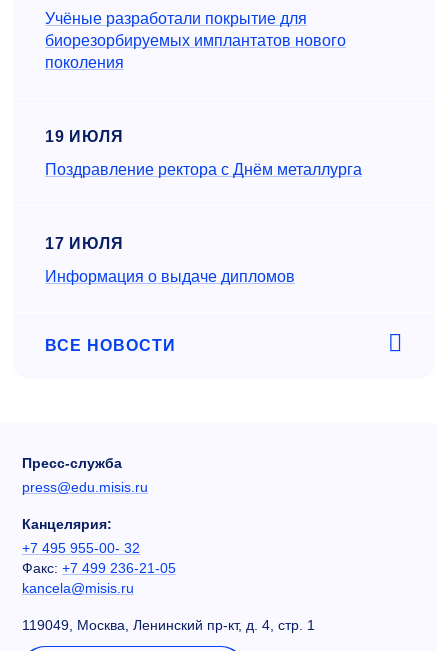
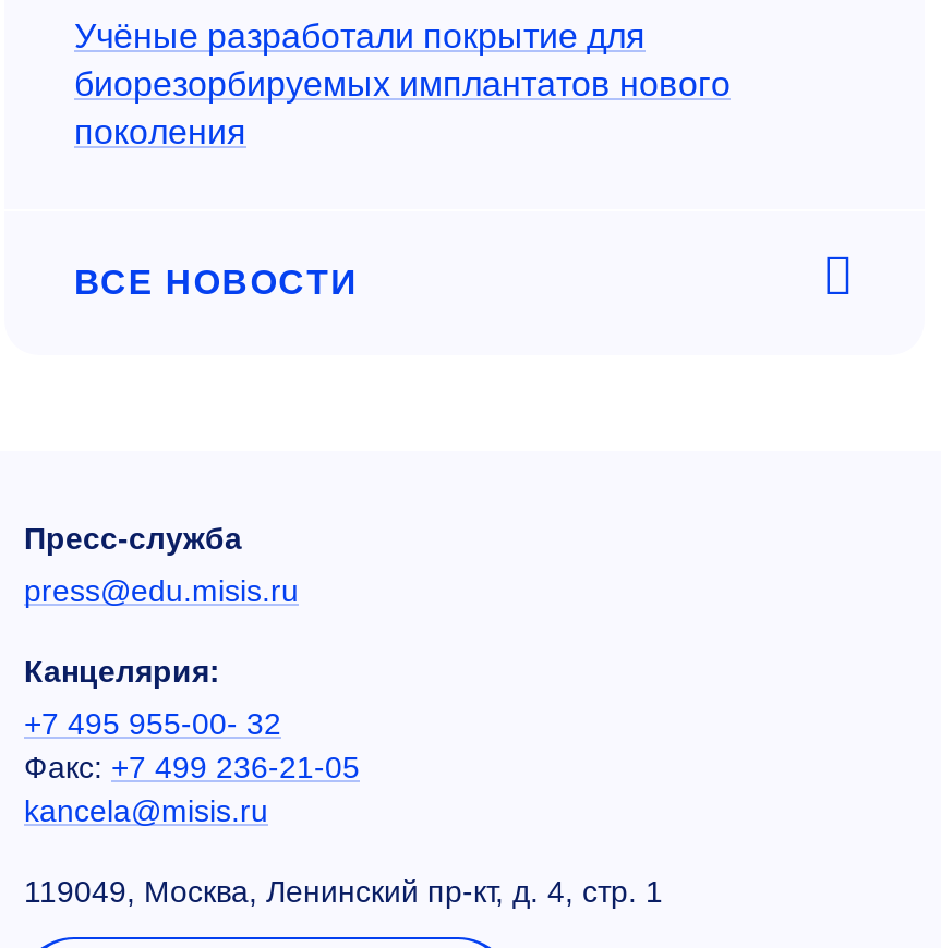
[45,128,362,178] 19 ИЮЛЯ | Поздравление ректора с Днём металлурга -> none
[45,235,295,285] 17 ИЮЛЯ | Информация о выдаче дипломов -> none

